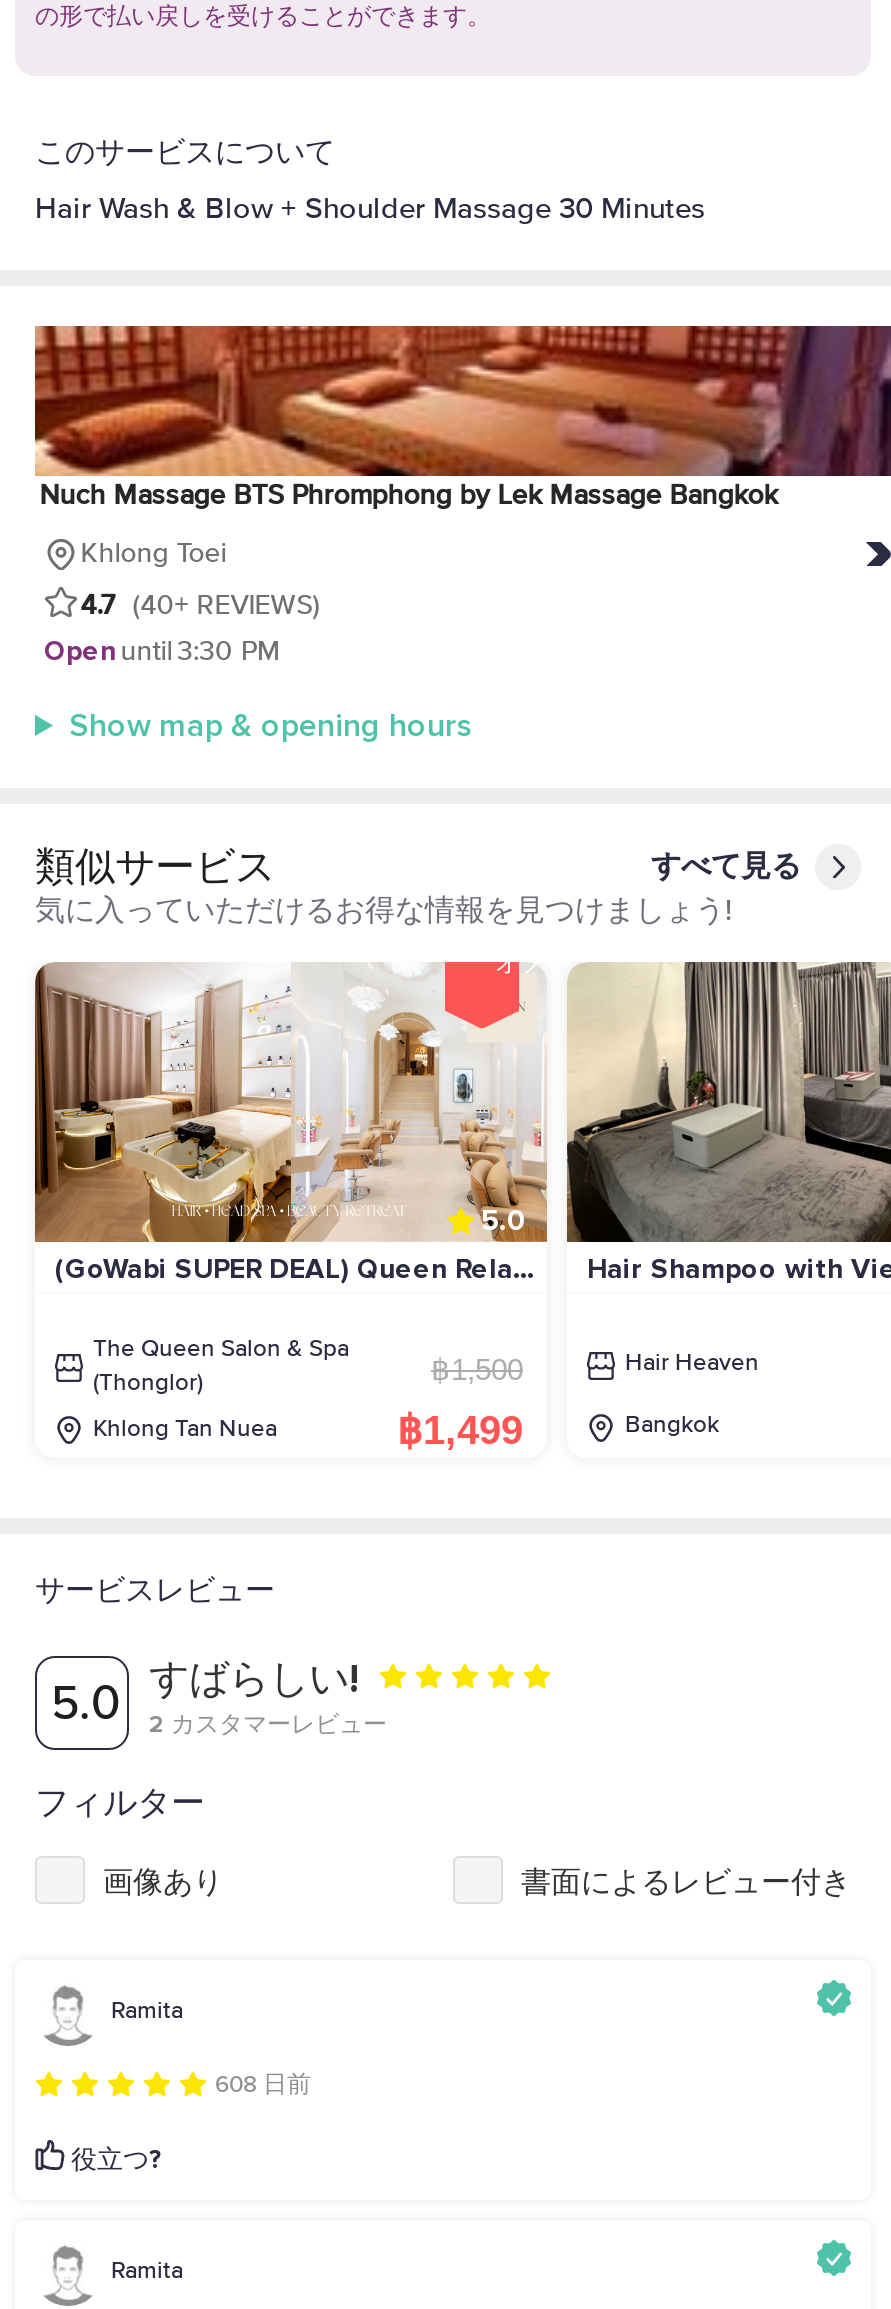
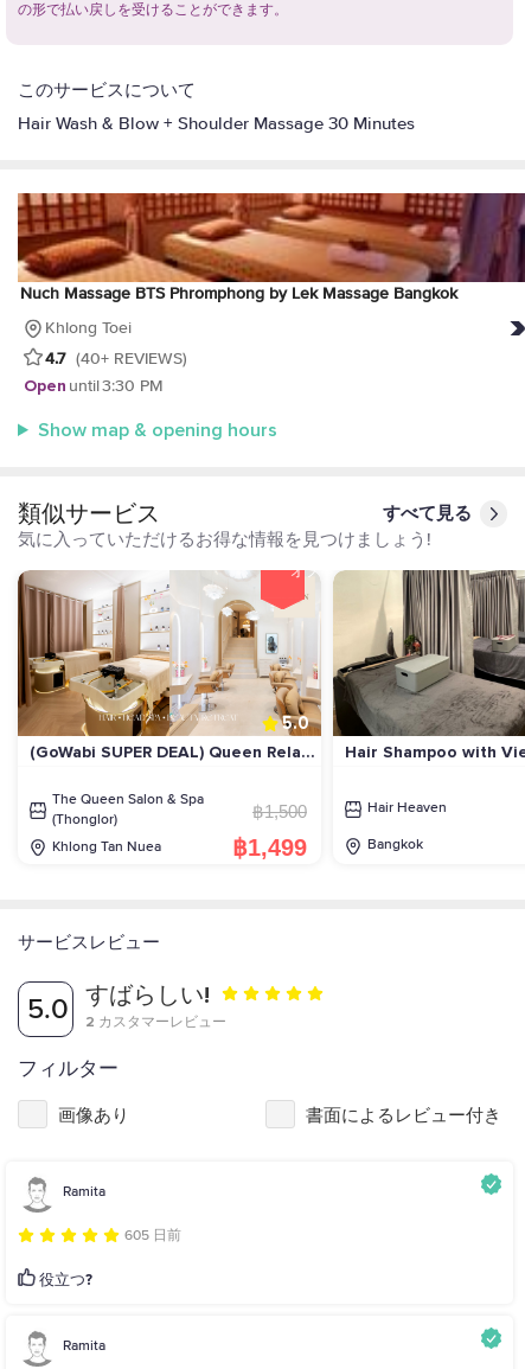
[215,2074,311,2098] 608 日前 -> [124,1229,181,1244] 605 日前

